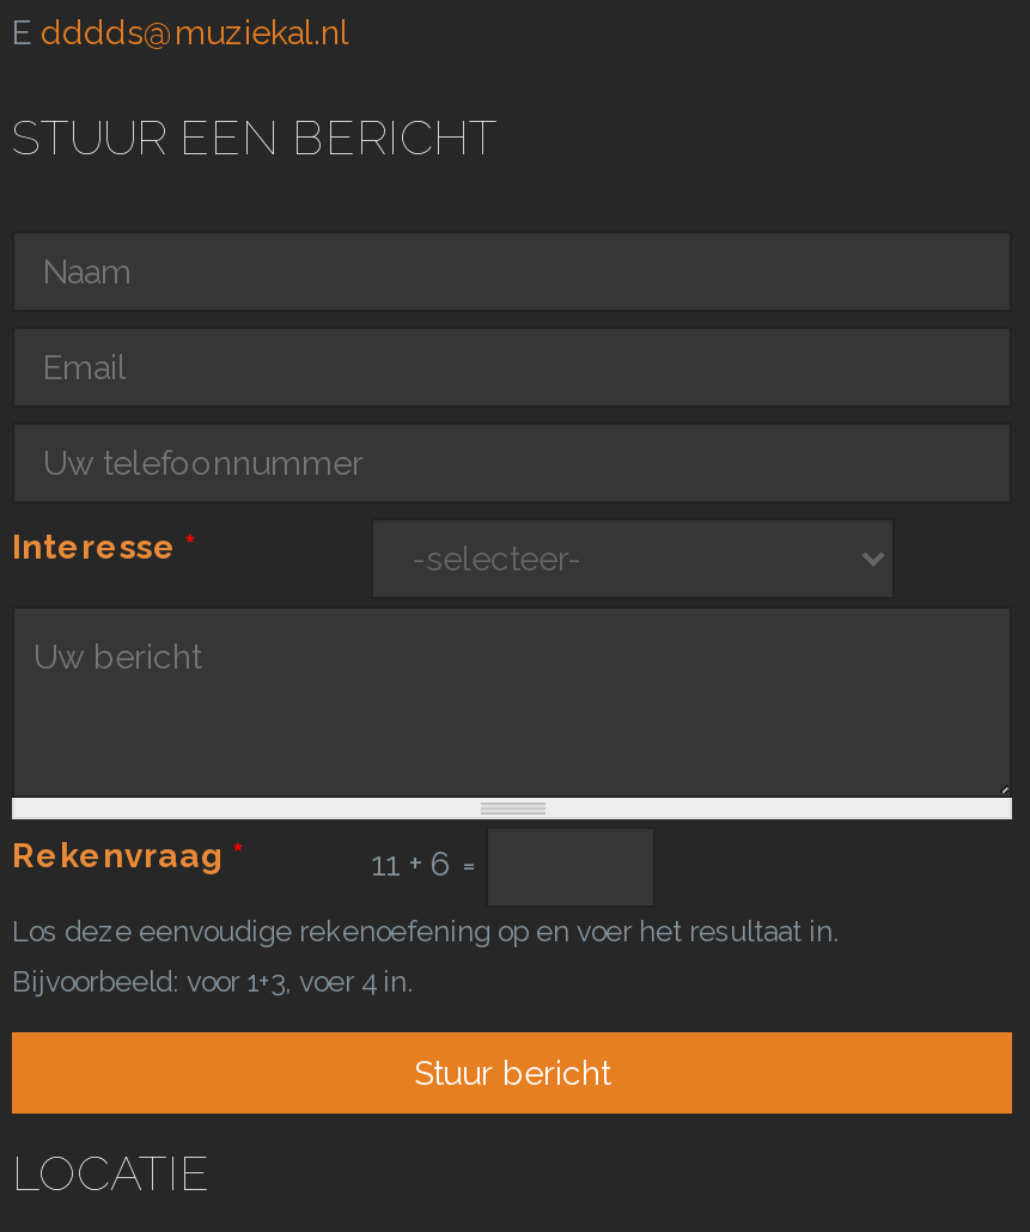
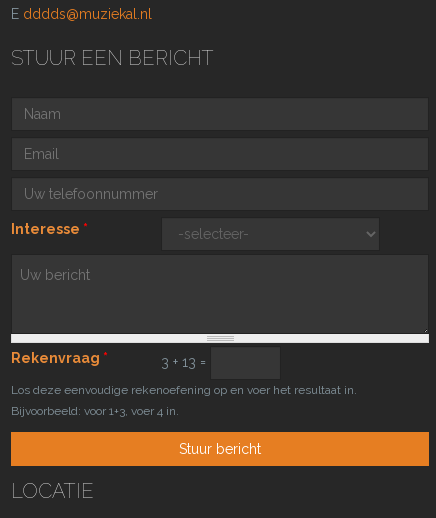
[371,845,486,883] 11 + 6 = -> [161,354,210,370] 3 + 13 =

